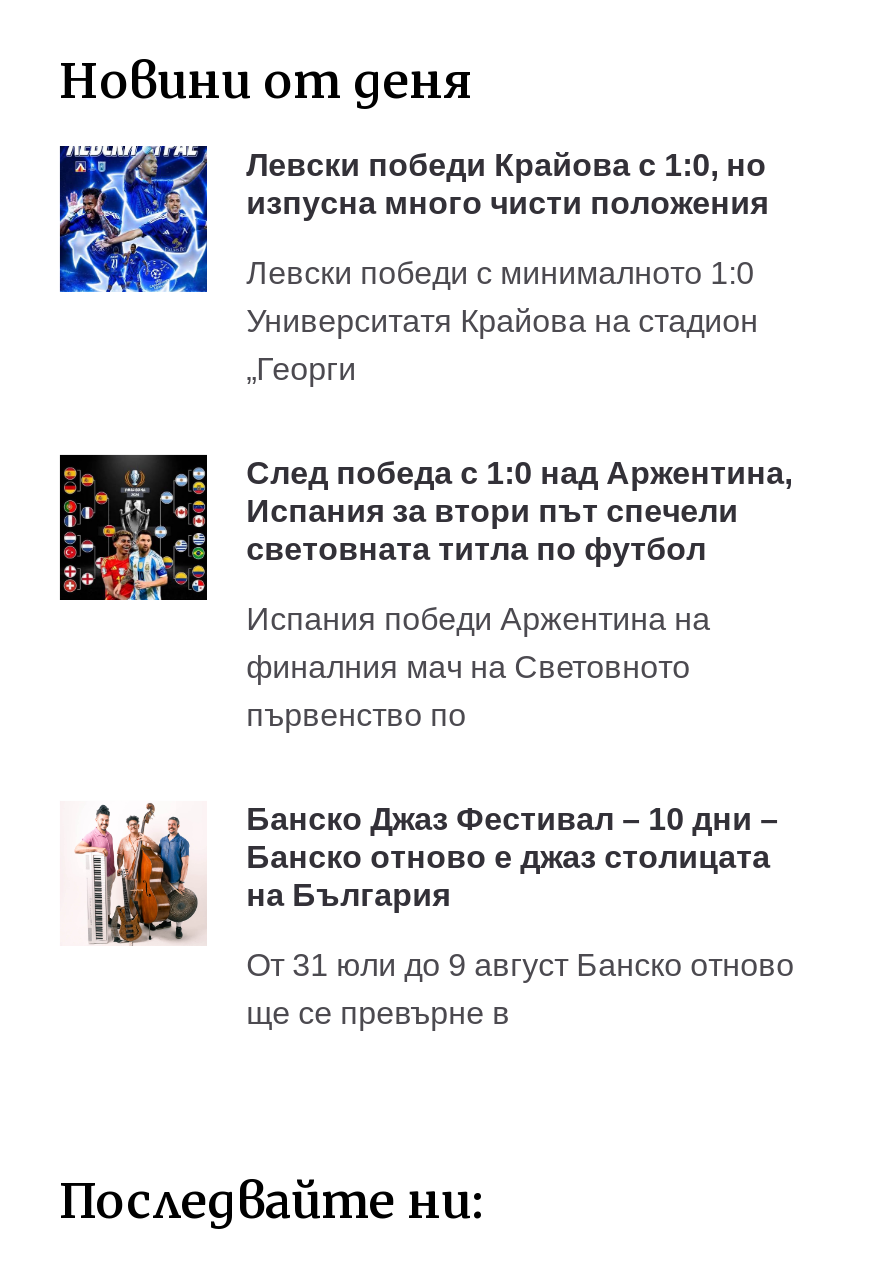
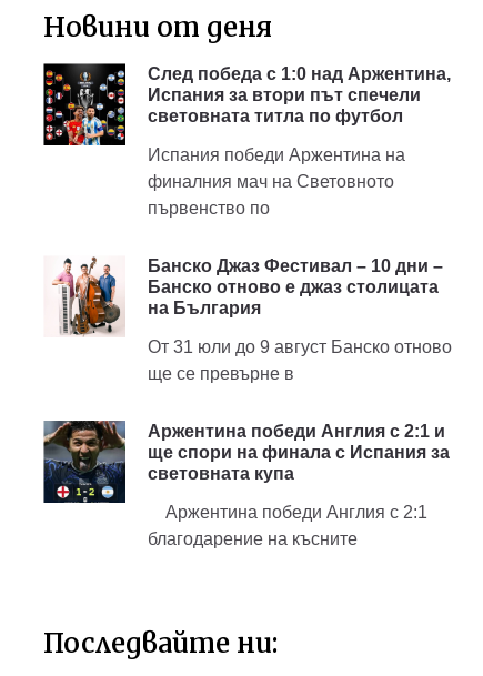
[57,145,768,385] [image] | Левски победи Крайова с 1:0, но | изпусна много чисти положения | Левски победи с минималното 1:0 | Университатя Крайова на стадион | „Георги -> none
moved [59,453,794,1029] -> [43,63,451,383]: [image] | След победа с 1:0 над Аржентина, | Испания за втори път спечели | ... | От 31 юли до 9 август Банско отново | ще се превърне в
none -> [42,420,449,549] [image] | Аржентина победи Англия с 2:1 и | ще спори на финала с Испания за | световната купа | Аржентина победи Англия с 2:1 | благодарение на късните

